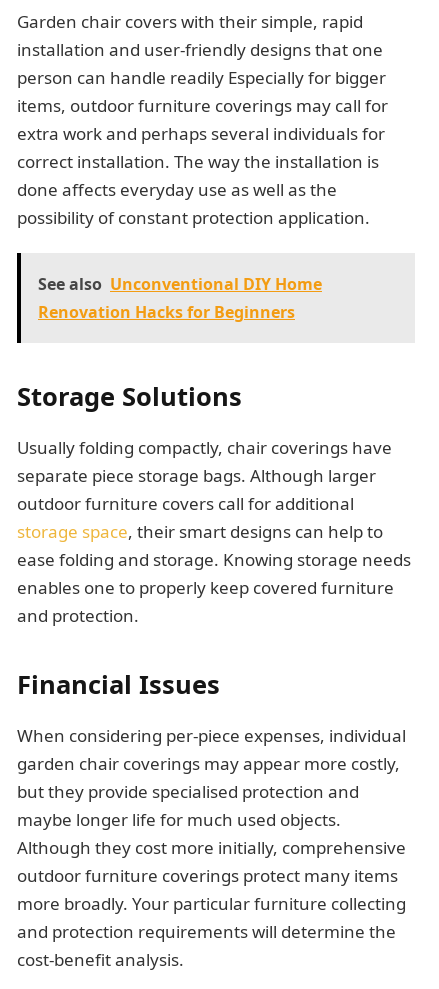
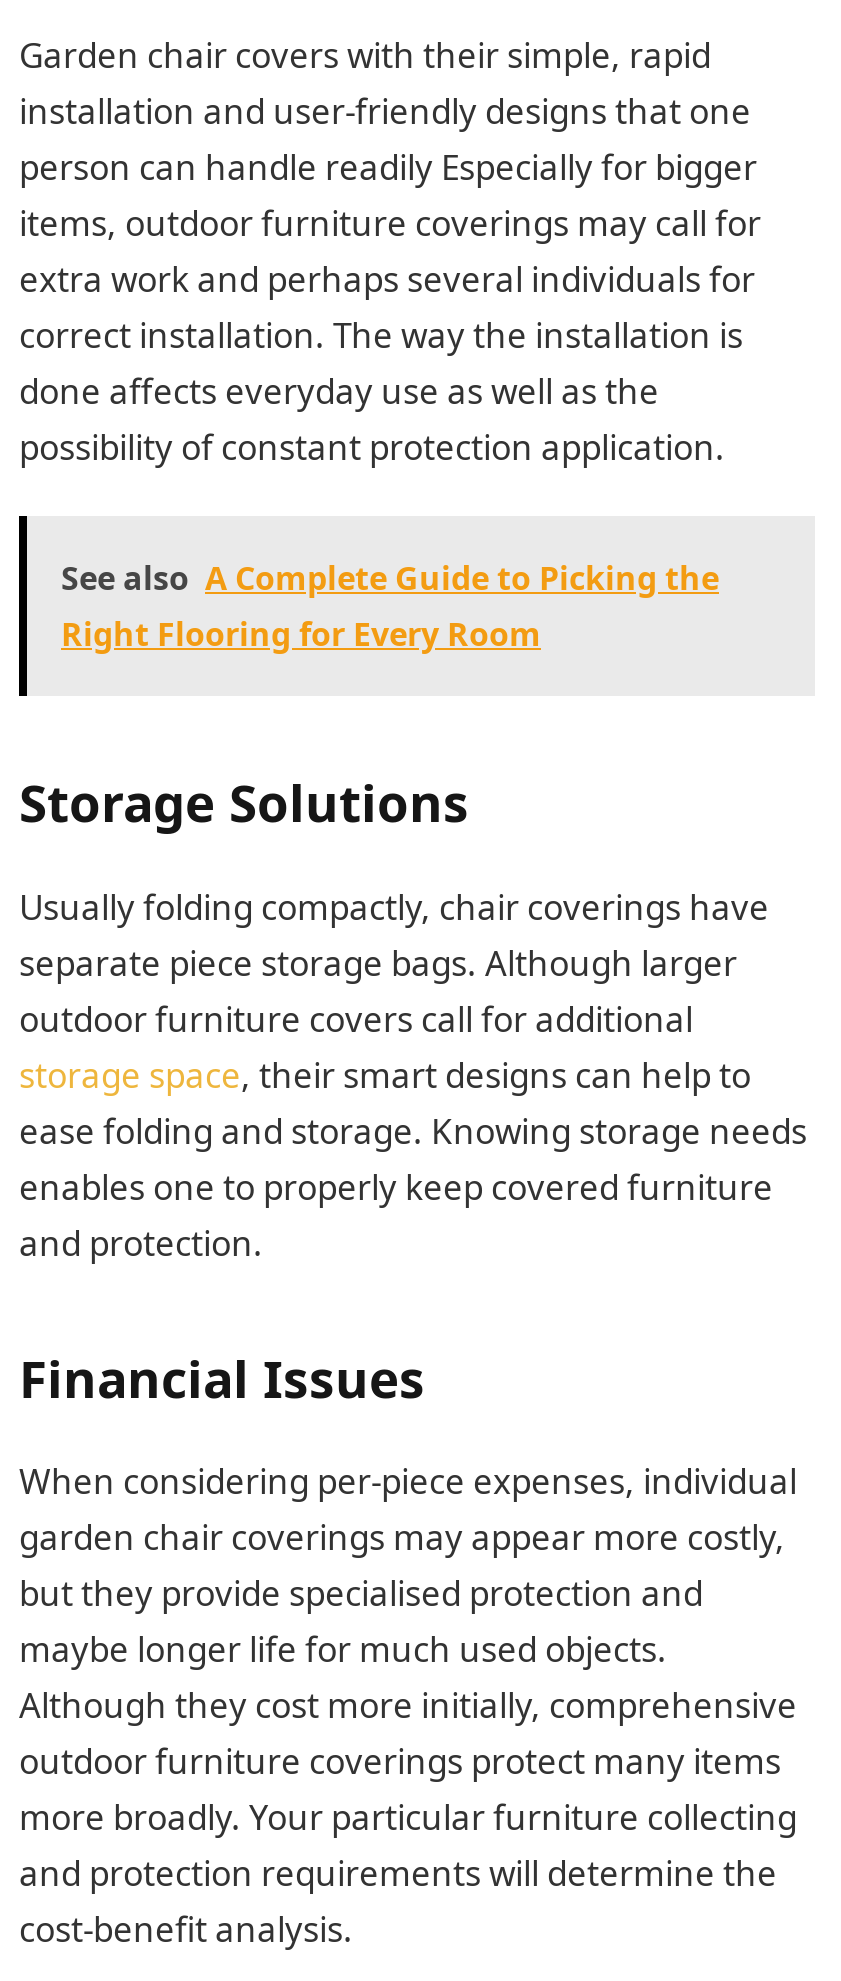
[38,273,322,323] See also Unconventional DIY Home | Renovation Hacks for Beginners -> [61,556,719,656] See also A Complete Guide to Picking the | Right Flooring for Every Room

